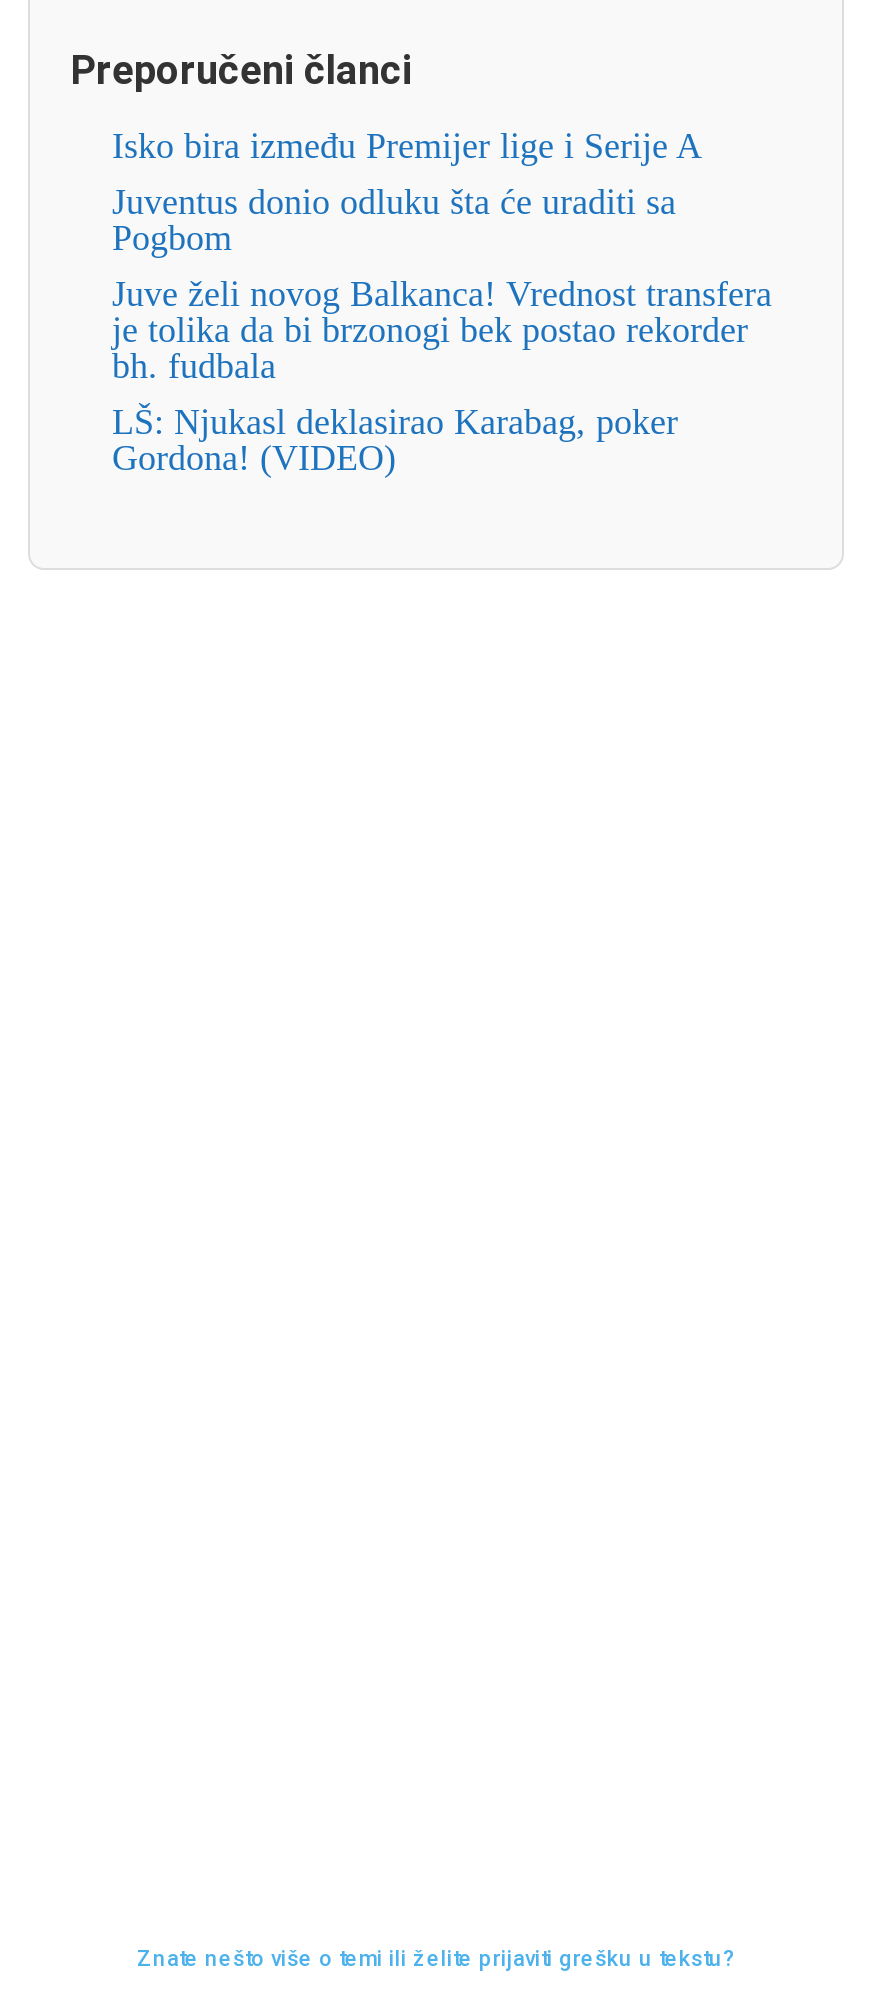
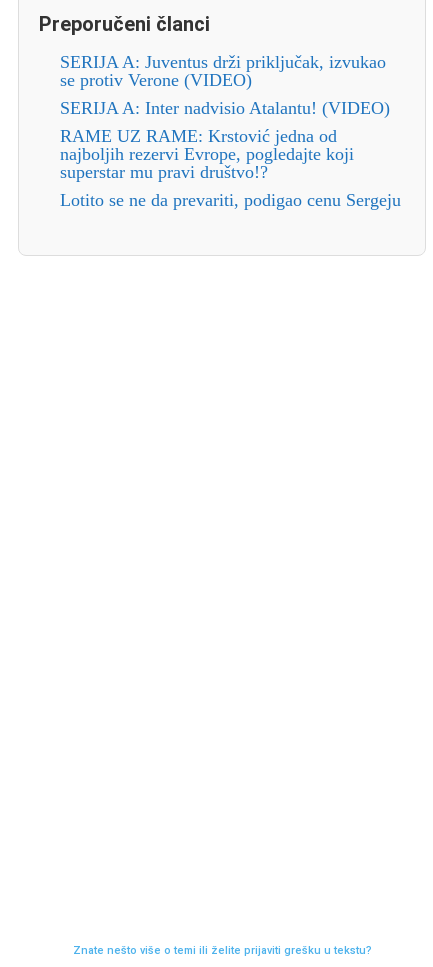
[112,126,772,478] Isko bira između Premijer lige i Serije A | Juventus donio odluku šta će uraditi sa | Pogbom | Juve želi novog Balkanca! Vrednost transfera | je tolika da bi brzonogi bek postao rekorder | bh. fudbala | LŠ: Njukasl deklasirao Karabag, poker | Gordona! (VIDEO) -> [60,52,401,210] SERIJA A: Juventus drži priključak, izvukao | se protiv Verone (VIDEO) | SERIJA A: Inter nadvisio Atalantu! (VIDEO) | RAME UZ RAME: Krstović jedna od | najboljih rezervi Evrope, pogledajte koji | superstar mu pravi društvo!? | Lotito se ne da prevariti, podigao cenu Sergeju

